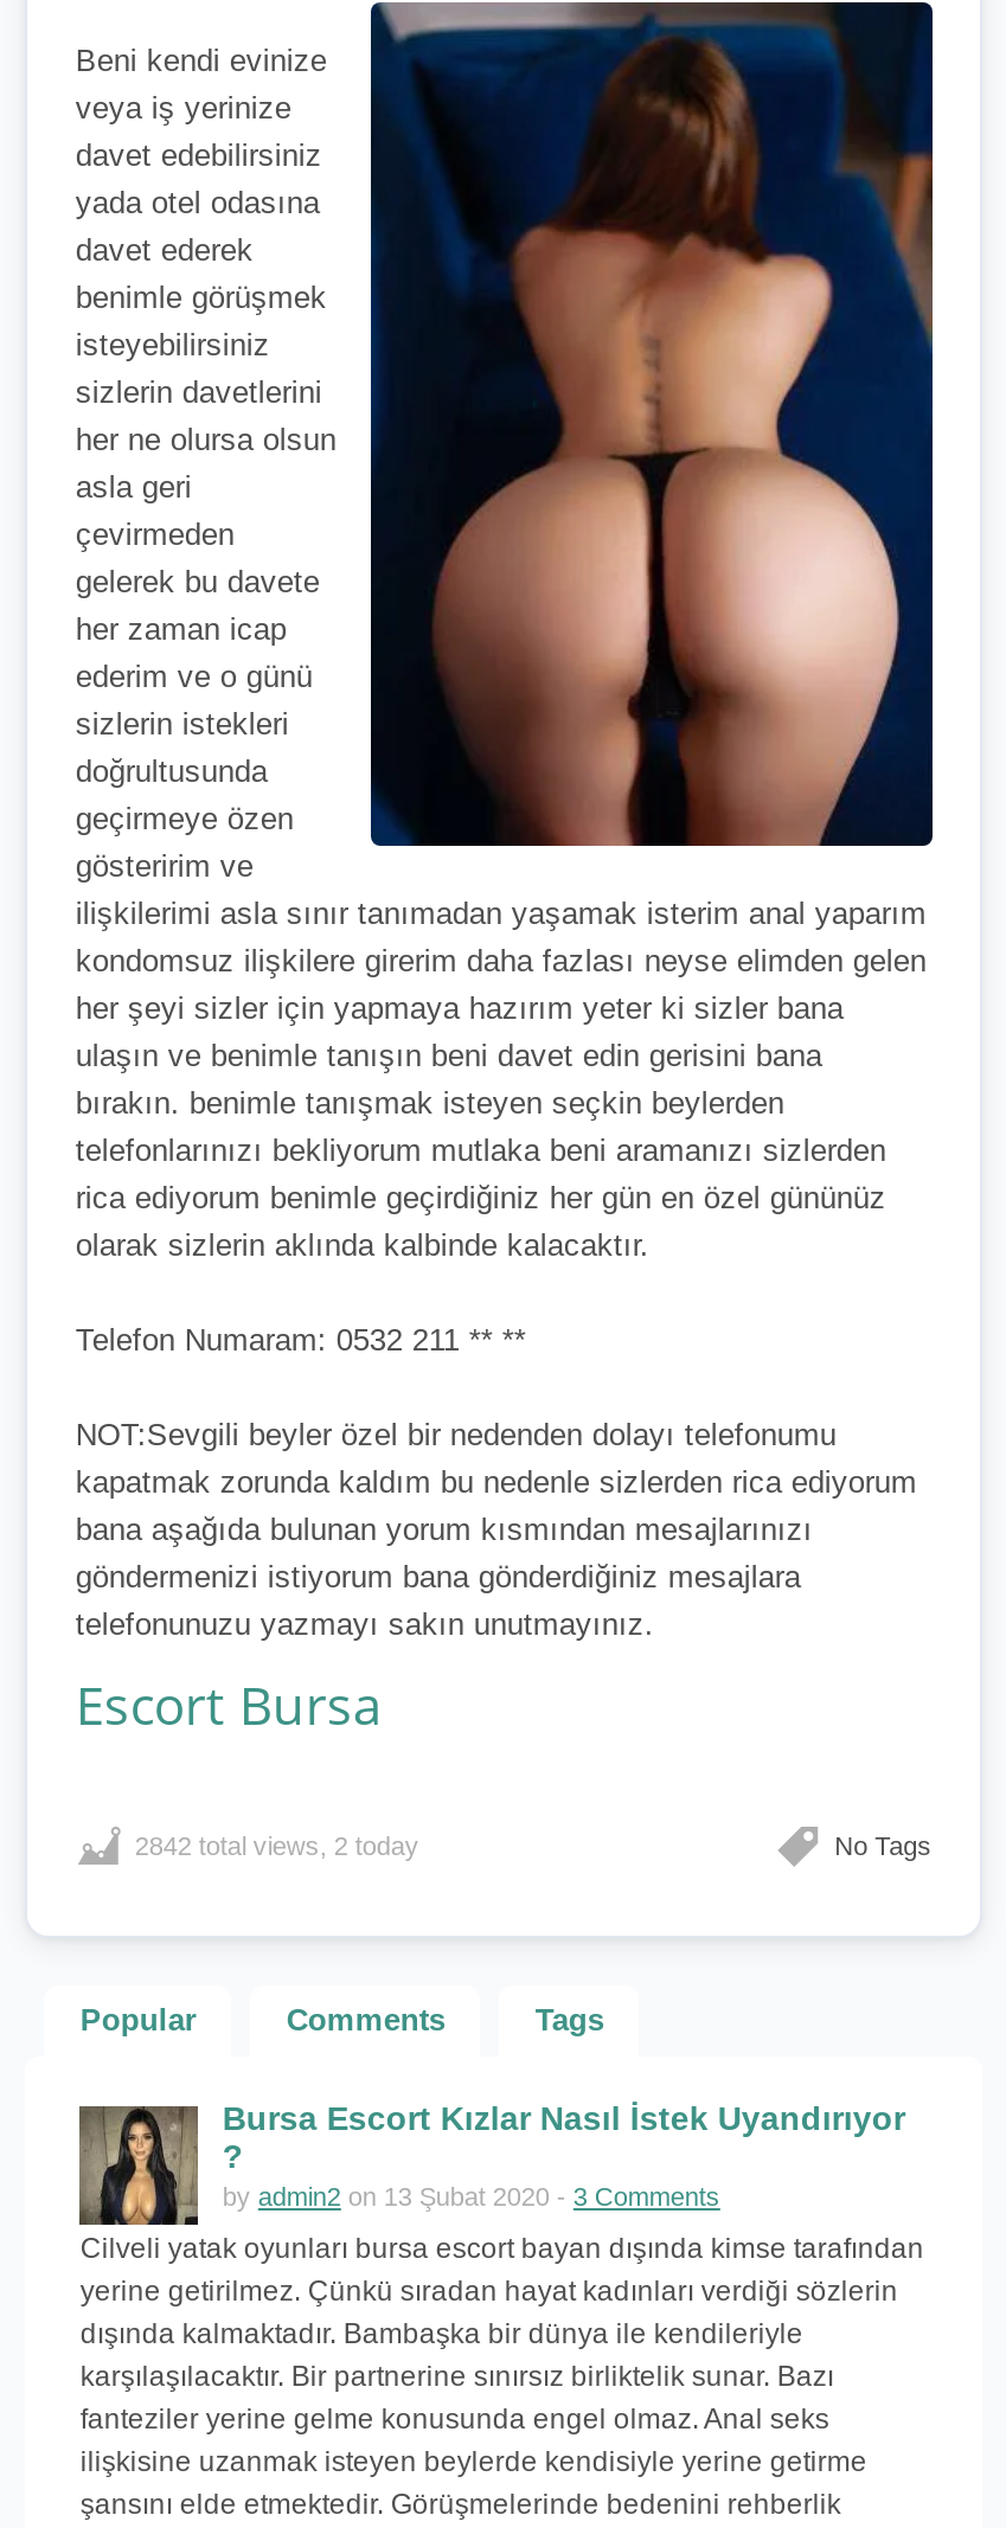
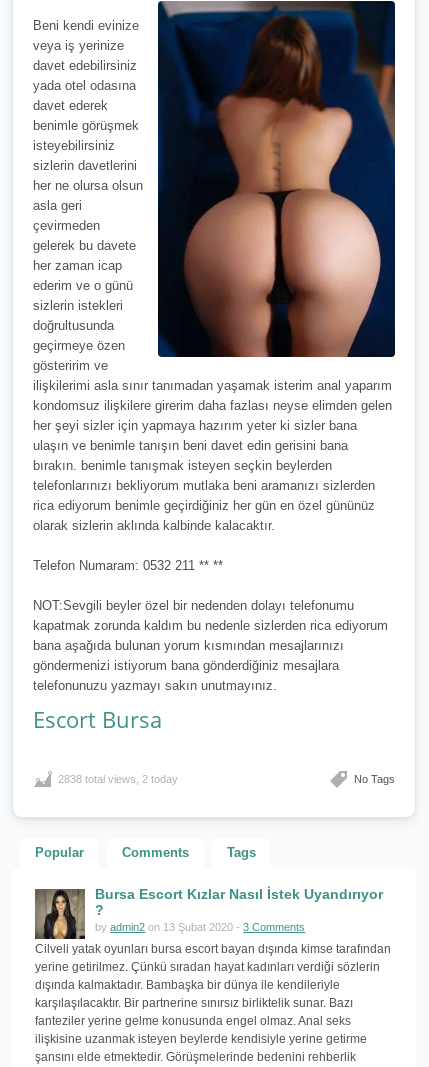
[135,1831,419,1860] 2842 total views, 2 today -> [58,773,178,785] 2838 total views, 2 today

